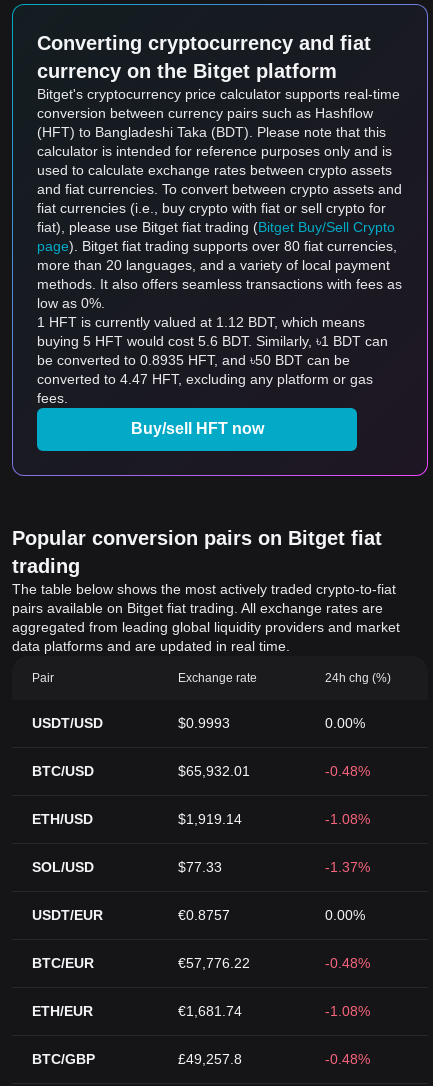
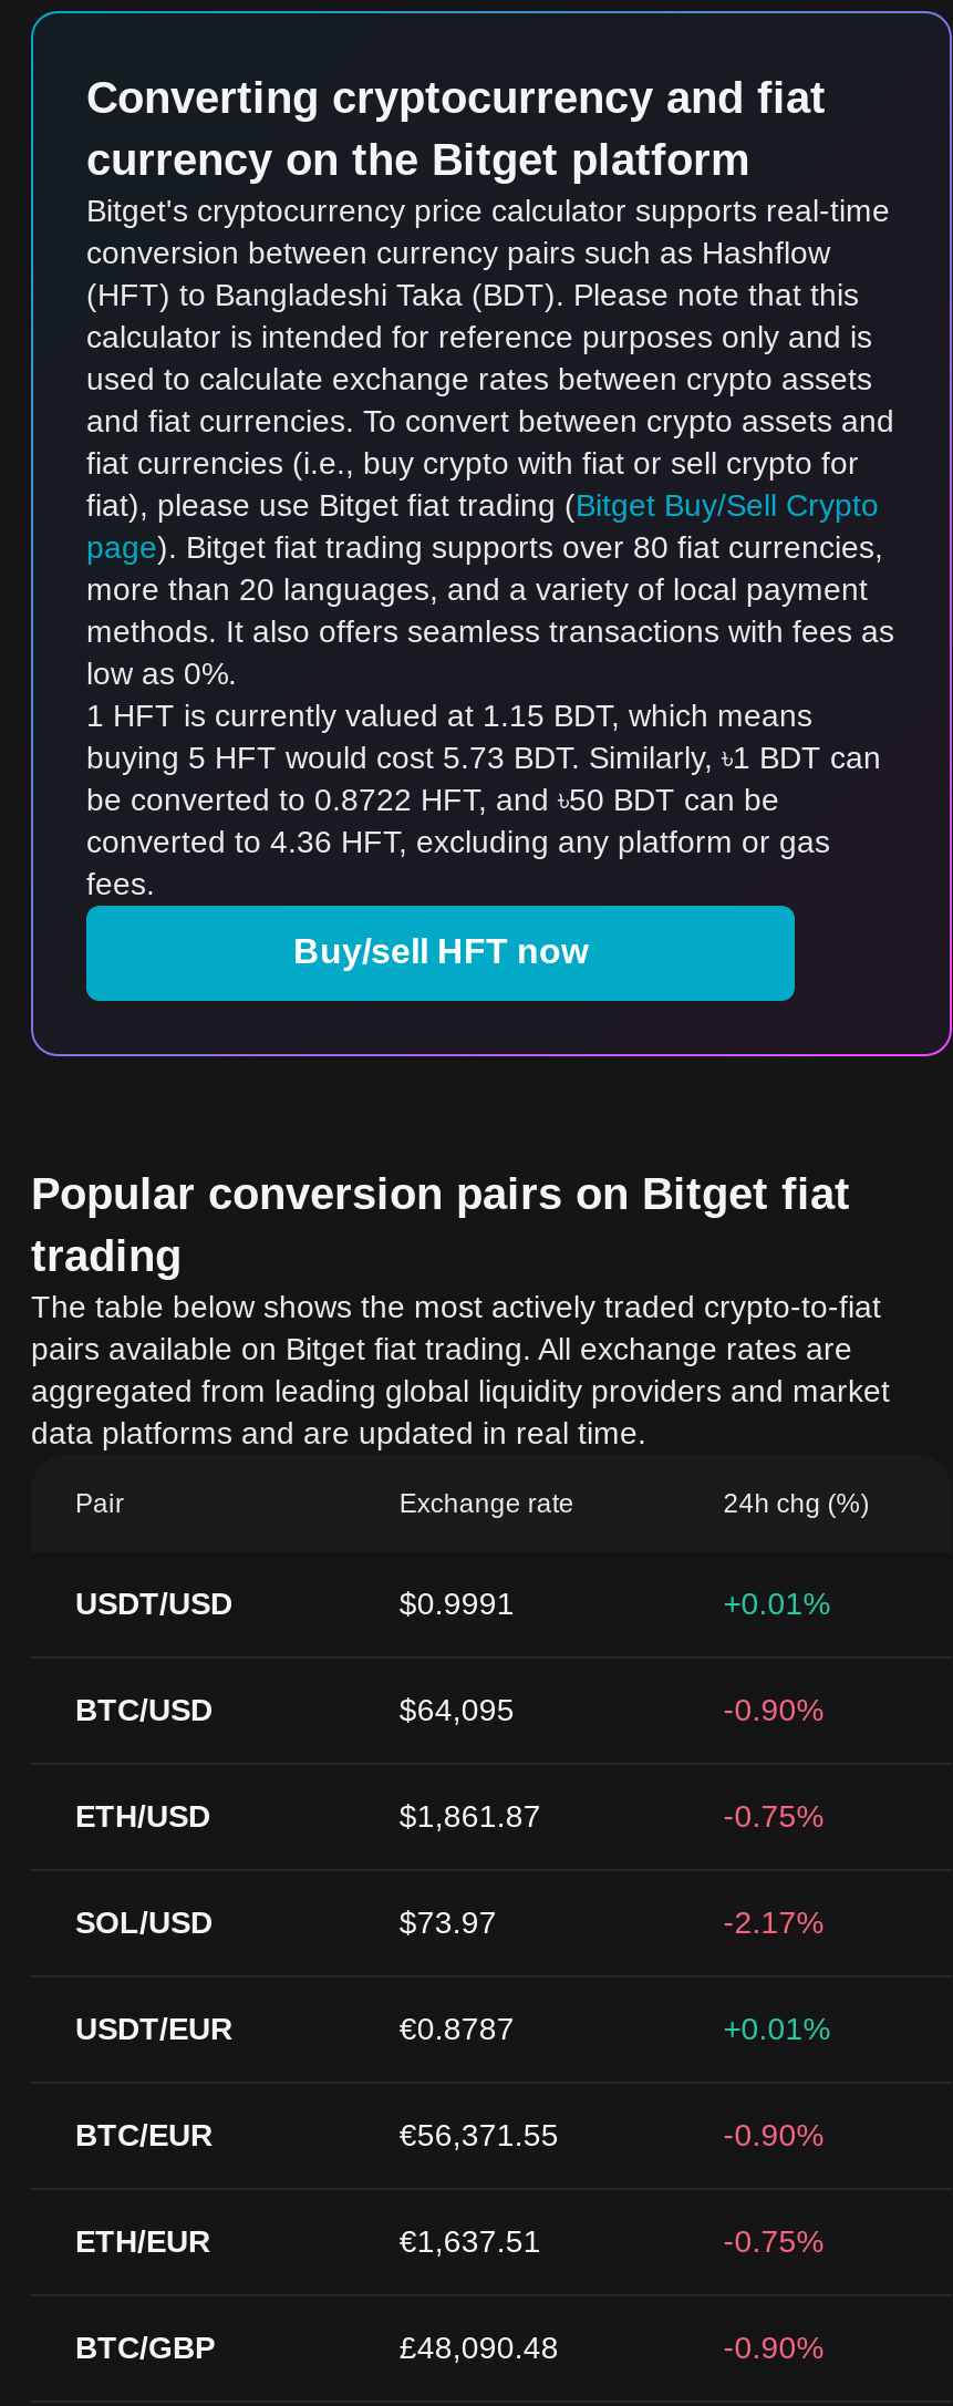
[37,314,365,330] 1 HFT is currently valued at 1.12 BDT, which means -> [86,698,812,733] 1 HFT is currently valued at 1.15 BDT, which means
[37,333,388,349] buying 5 HFT would cost 5.6 BDT. Similarly, ৳1 BDT can -> [86,740,881,775] buying 5 HFT would cost 5.73 BDT. Similarly, ৳1 BDT can
[37,352,350,368] be converted to 0.8935 HFT, and ৳50 BDT can be -> [86,782,779,817] be converted to 0.8722 HFT, and ৳50 BDT can be
[37,371,373,387] converted to 4.47 HFT, excluding any platform or gas -> [86,824,830,859] converted to 4.36 HFT, excluding any platform or gas
[178,715,230,731] $0.9993 -> [399,1586,514,1621] $0.9991
[325,715,365,731] 0.00% -> [723,1586,830,1621] +0.01%
[178,763,250,779] $65,932.01 -> [399,1692,514,1727] $64,095
[325,763,370,779] -0.48% -> [723,1692,823,1727] -0.90%
[178,811,242,827] $1,919.14 -> [399,1798,541,1834] $1,861.87
[325,811,370,827] -1.08% -> [723,1798,823,1834] -0.75%
[178,859,222,875] $77.33 -> [399,1904,497,1940] $73.97
[325,859,370,875] -1.37% -> [723,1904,823,1940] -2.17%
[178,907,230,923] €0.8757 -> [399,2011,514,2046] €0.8787
[325,907,365,923] 0.00% -> [723,2011,830,2046] +0.01%
[178,955,250,971] €57,776.22 -> [399,2117,559,2152] €56,371.55
[325,955,370,971] -0.48% -> [723,2117,823,2152] -0.90%
[178,1003,242,1019] €1,681.74 -> [399,2223,541,2259] €1,637.51
[325,1003,370,1019] -1.08% -> [723,2223,823,2259] -0.75%
[178,1051,242,1067] £49,257.8 -> [399,2330,559,2365] £48,090.48
[325,1051,370,1067] -0.48% -> [723,2330,823,2365] -0.90%

